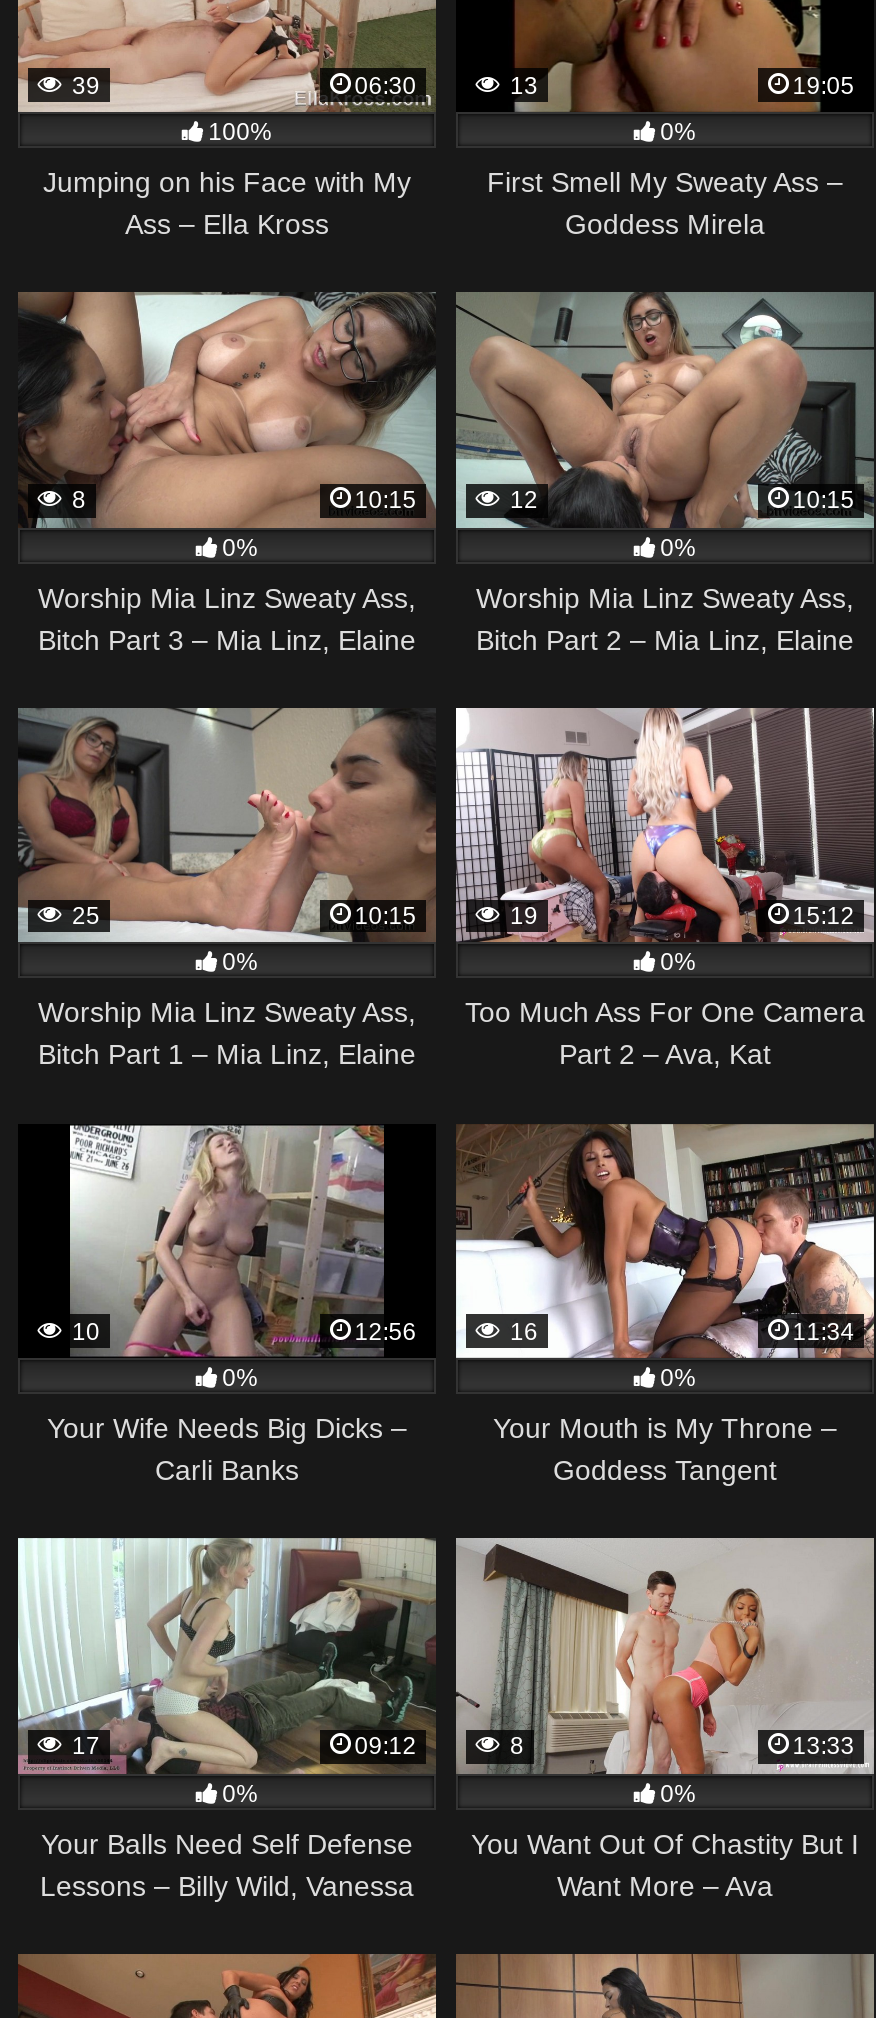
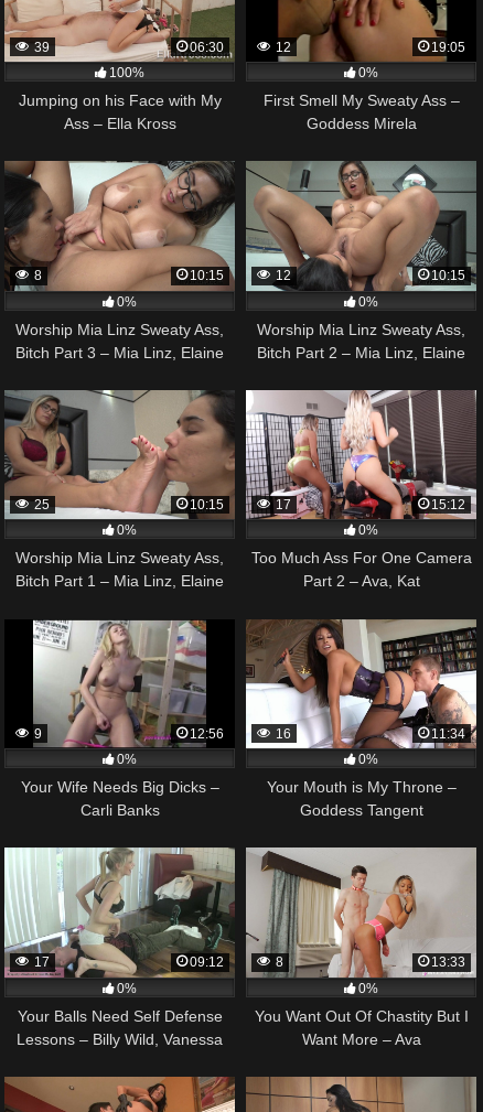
[504,71,538,99] 13 -> [272,39,291,55] 12
[504,902,538,930] 19 -> [272,497,291,512] 17
[66,1317,100,1345] 10 -> [31,726,42,741] 9

